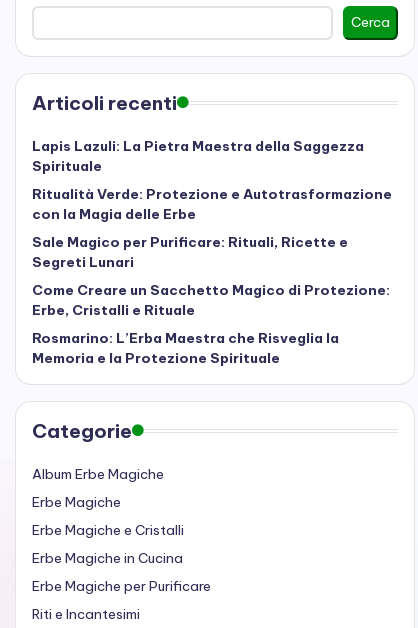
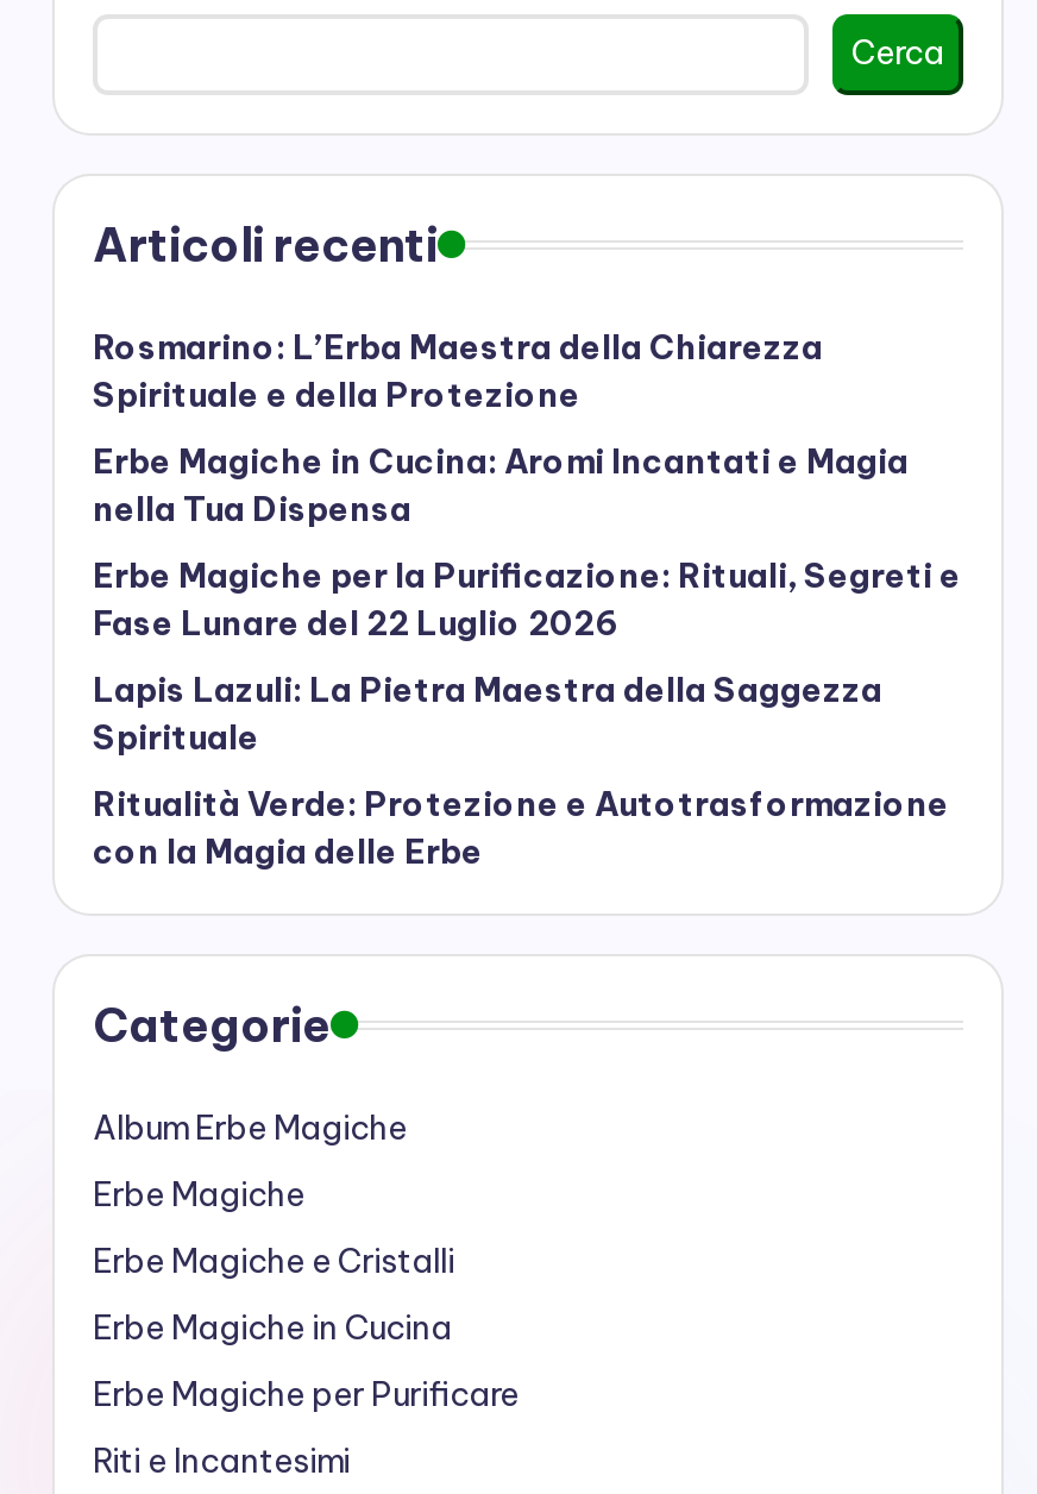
none -> [93,325,961,644] Rosmarino: L’Erba Maestra della Chiarezza | Spirituale e della Protezione | Erbe Magiche in Cucina: Aromi Incantati e Magia | nella Tua Dispensa | Erbe Magiche per la Purificazione: Rituali, Segreti e | Fase Lunare del 22 Luglio 2026
moved [32,137,392,223] -> [93,668,949,872]: Lapis Lazuli: La Pietra Maestra della Saggezza | Spirituale | Ritualità Verde: Protezione e Autotrasformazione | con la Magia delle Erbe
[32,233,390,367] Sale Magico per Purificare: Rituali, Ricette e | Segreti Lunari | Come Creare un Sacchetto Magico di Protezione: | Erbe, Cristalli e Rituale | Rosmarino: L’Erba Maestra che Risveglia la | Memoria e la Protezione Spirituale -> none

